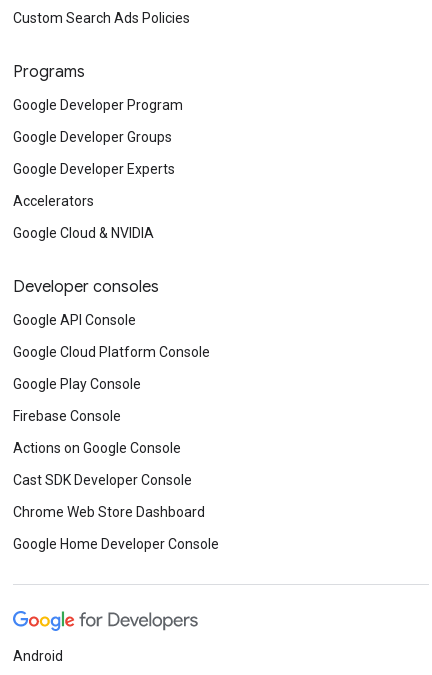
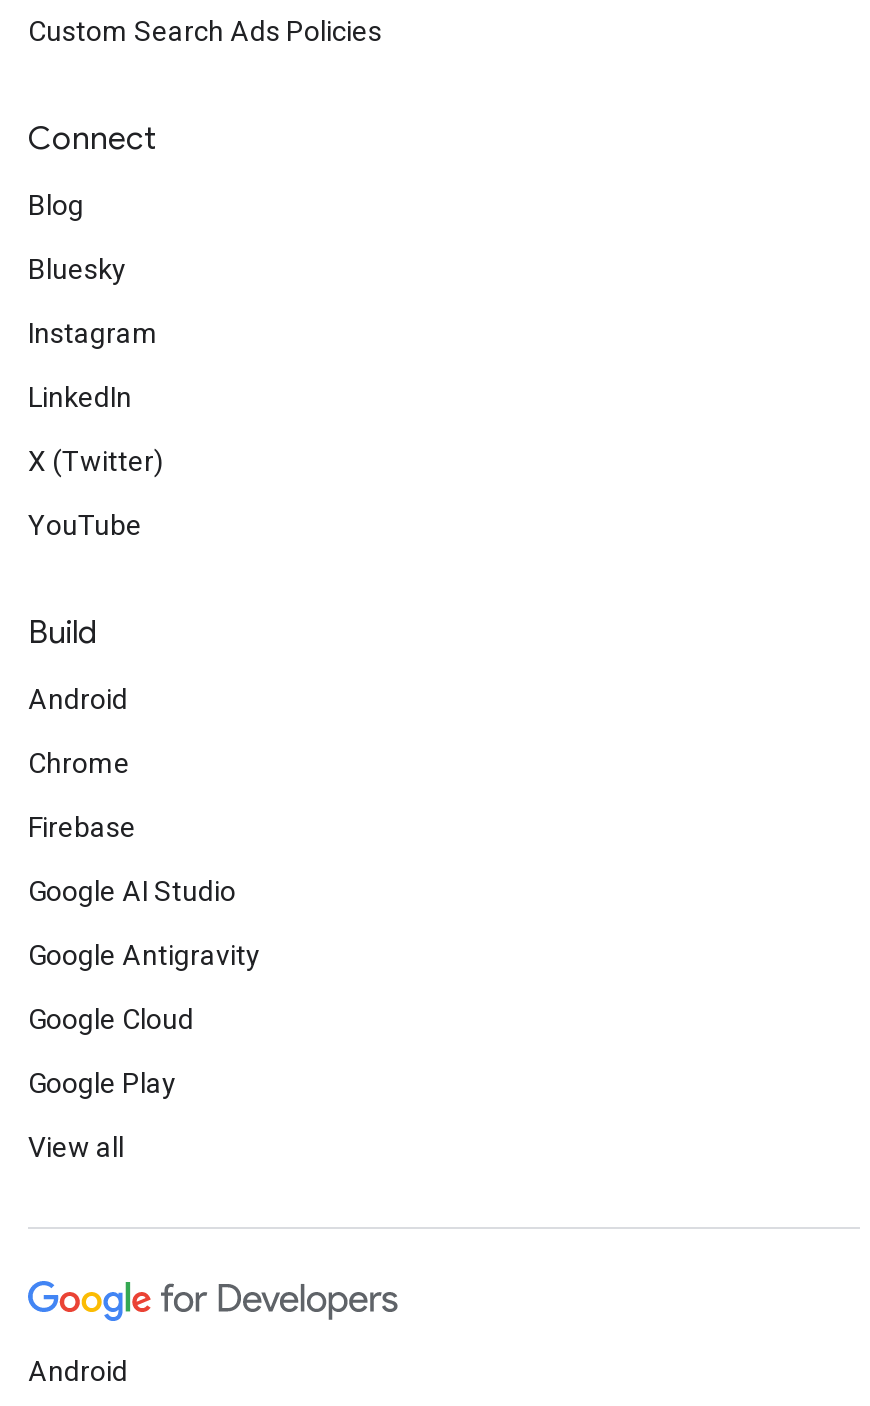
[13,62,219,552] Programs | Google Developer Program | Google Developer Groups | Google Developer Experts | Accelerators | Google Cloud & NVIDIA | Developer consoles | Google API Console | Google Cloud Platform Console | Google Play Console | Firebase Console | Actions on Google Console | Cast SDK Developer Console | Chrome Web Store Dashboard | Google Home Developer Console -> [28,119,260,1163] Connect | Blog | Bluesky | Instagram | LinkedIn | X (Twitter) | YouTube | Build | Android | Chrome | Firebase | Google AI Studio | Google Antigravity | Google Cloud | Google Play | View all

